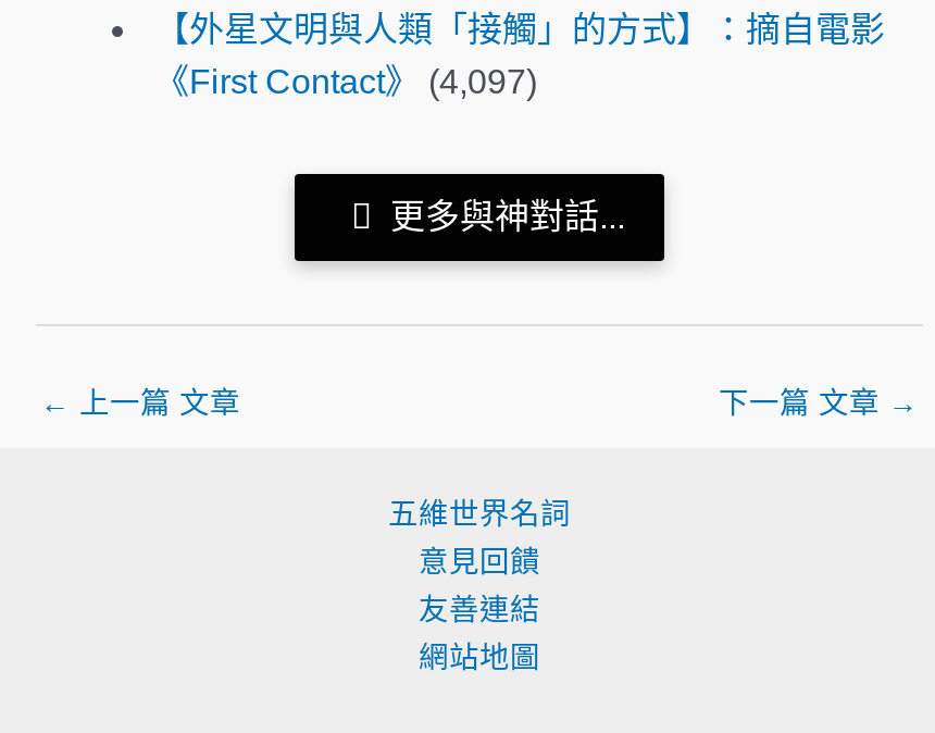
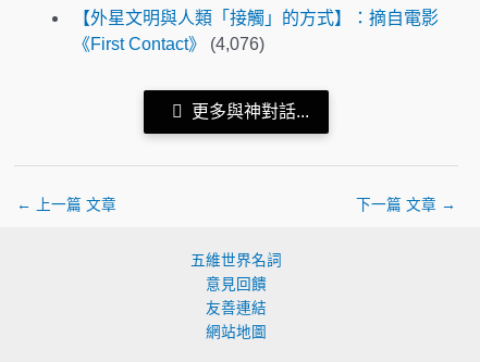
[154,62,537,99] 《First Contact》 (4,097) -> [73,34,265,53] 《First Contact》 (4,076)

